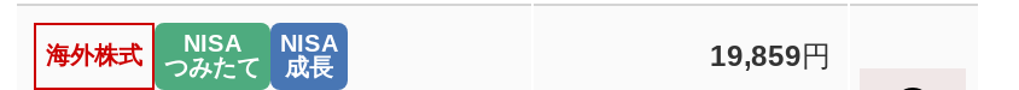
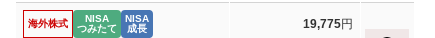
[710,40,831,74] 19,859円 -> [303,17,353,31] 19,775円

